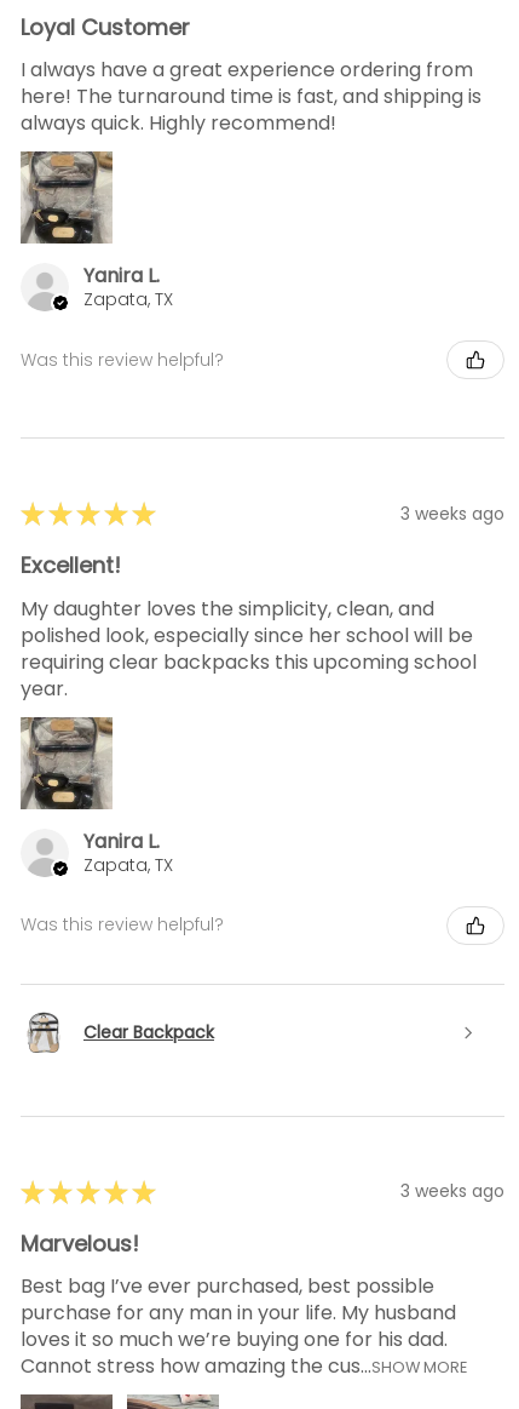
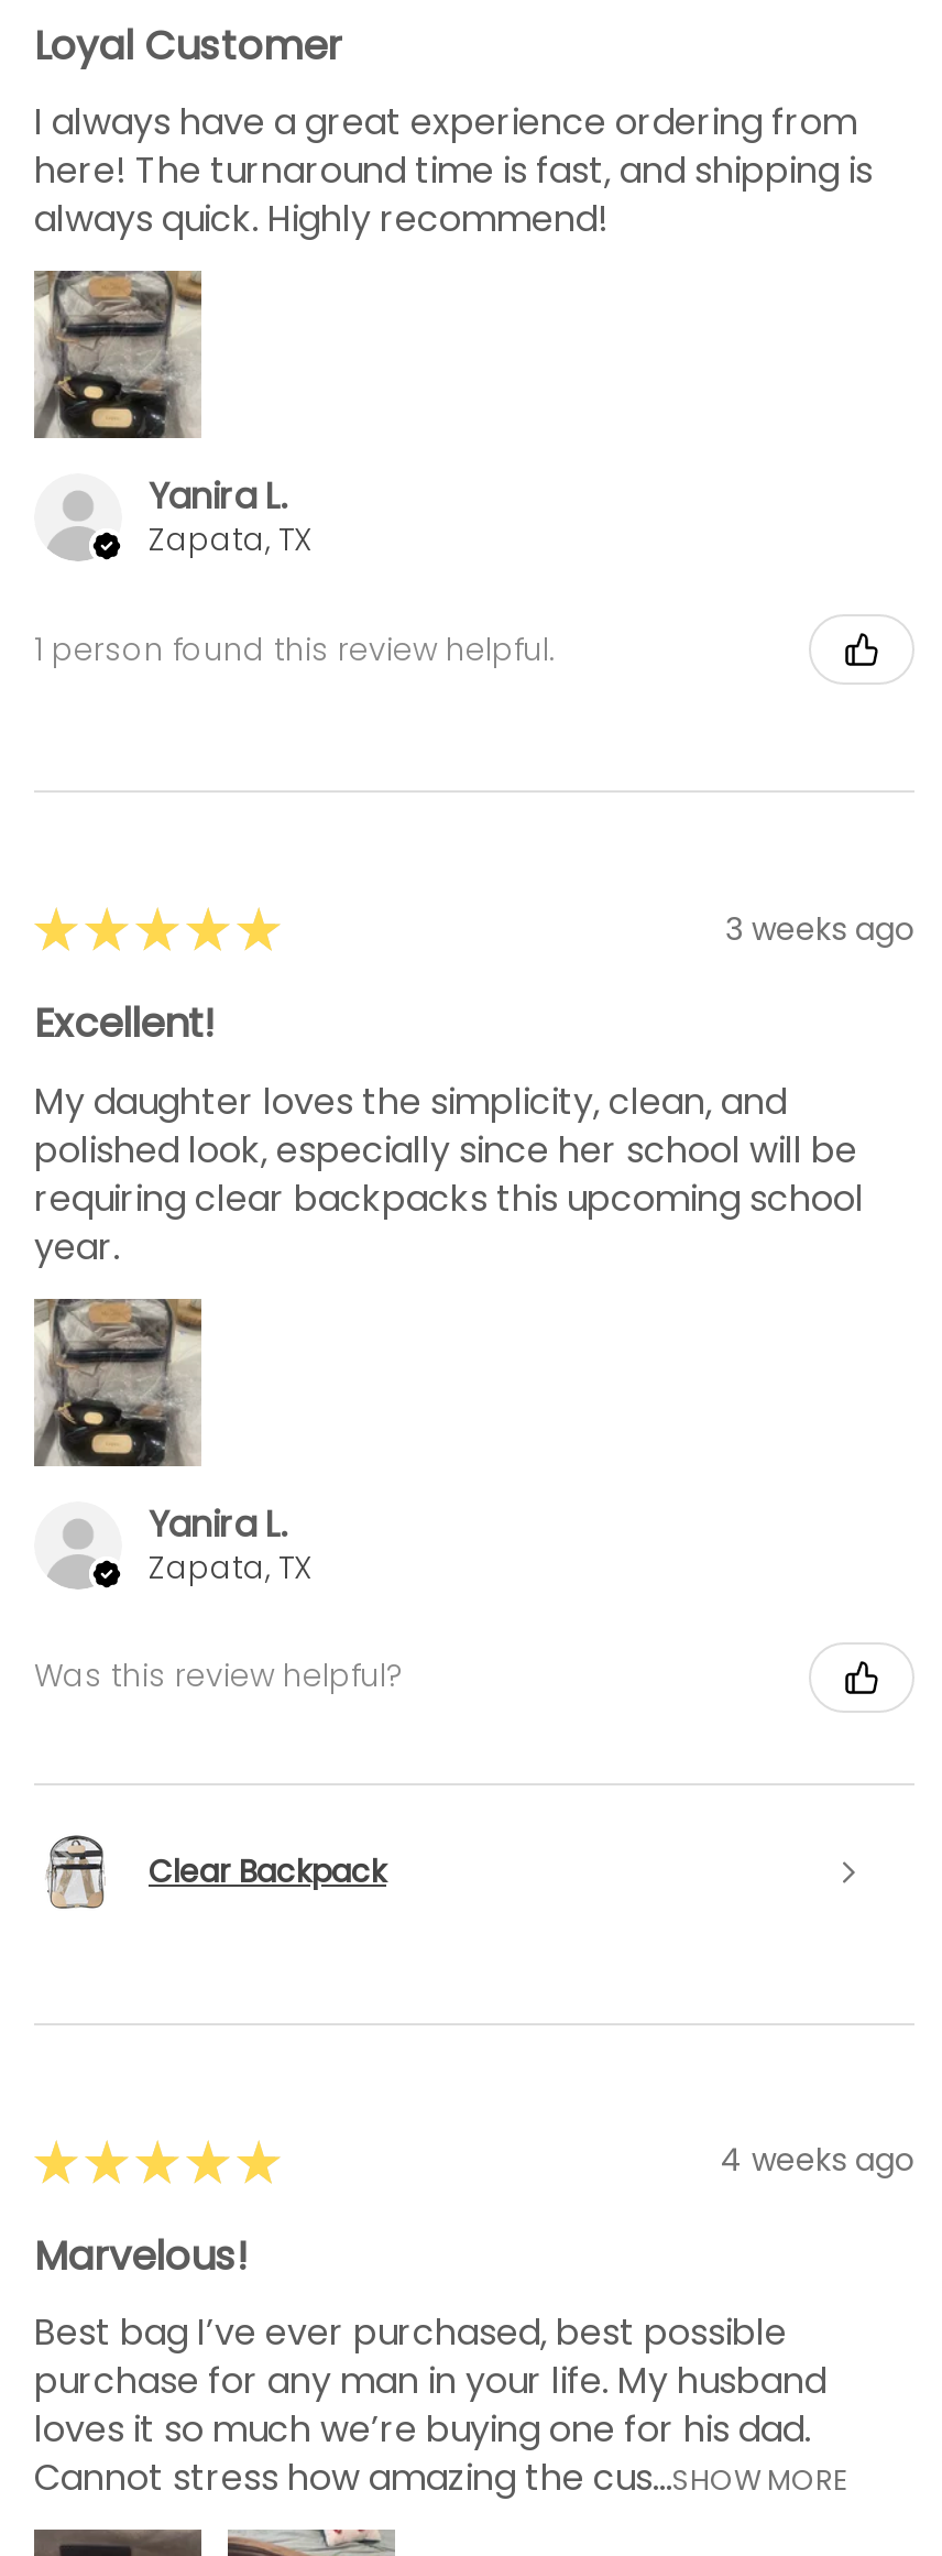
[21,348,224,372] Was this review helpful? -> [34,627,556,671] 1 person found this review helpful.
[400,1179,504,1203] 3 weeks ago -> [721,2138,914,2182] 4 weeks ago

